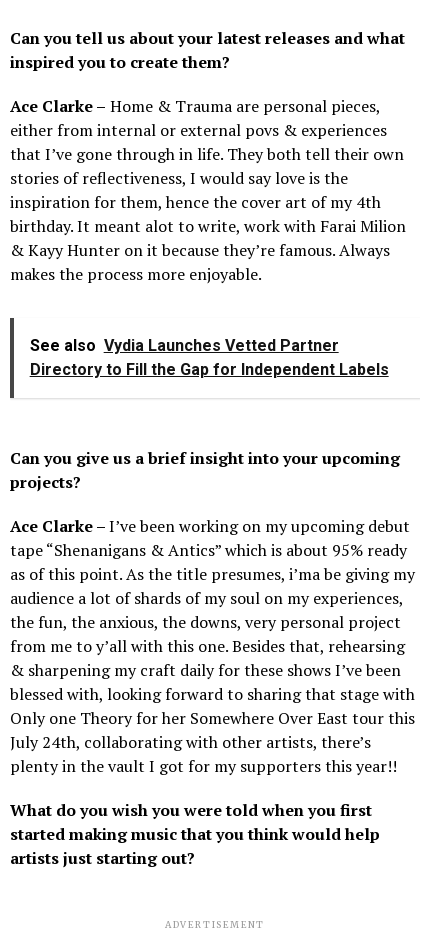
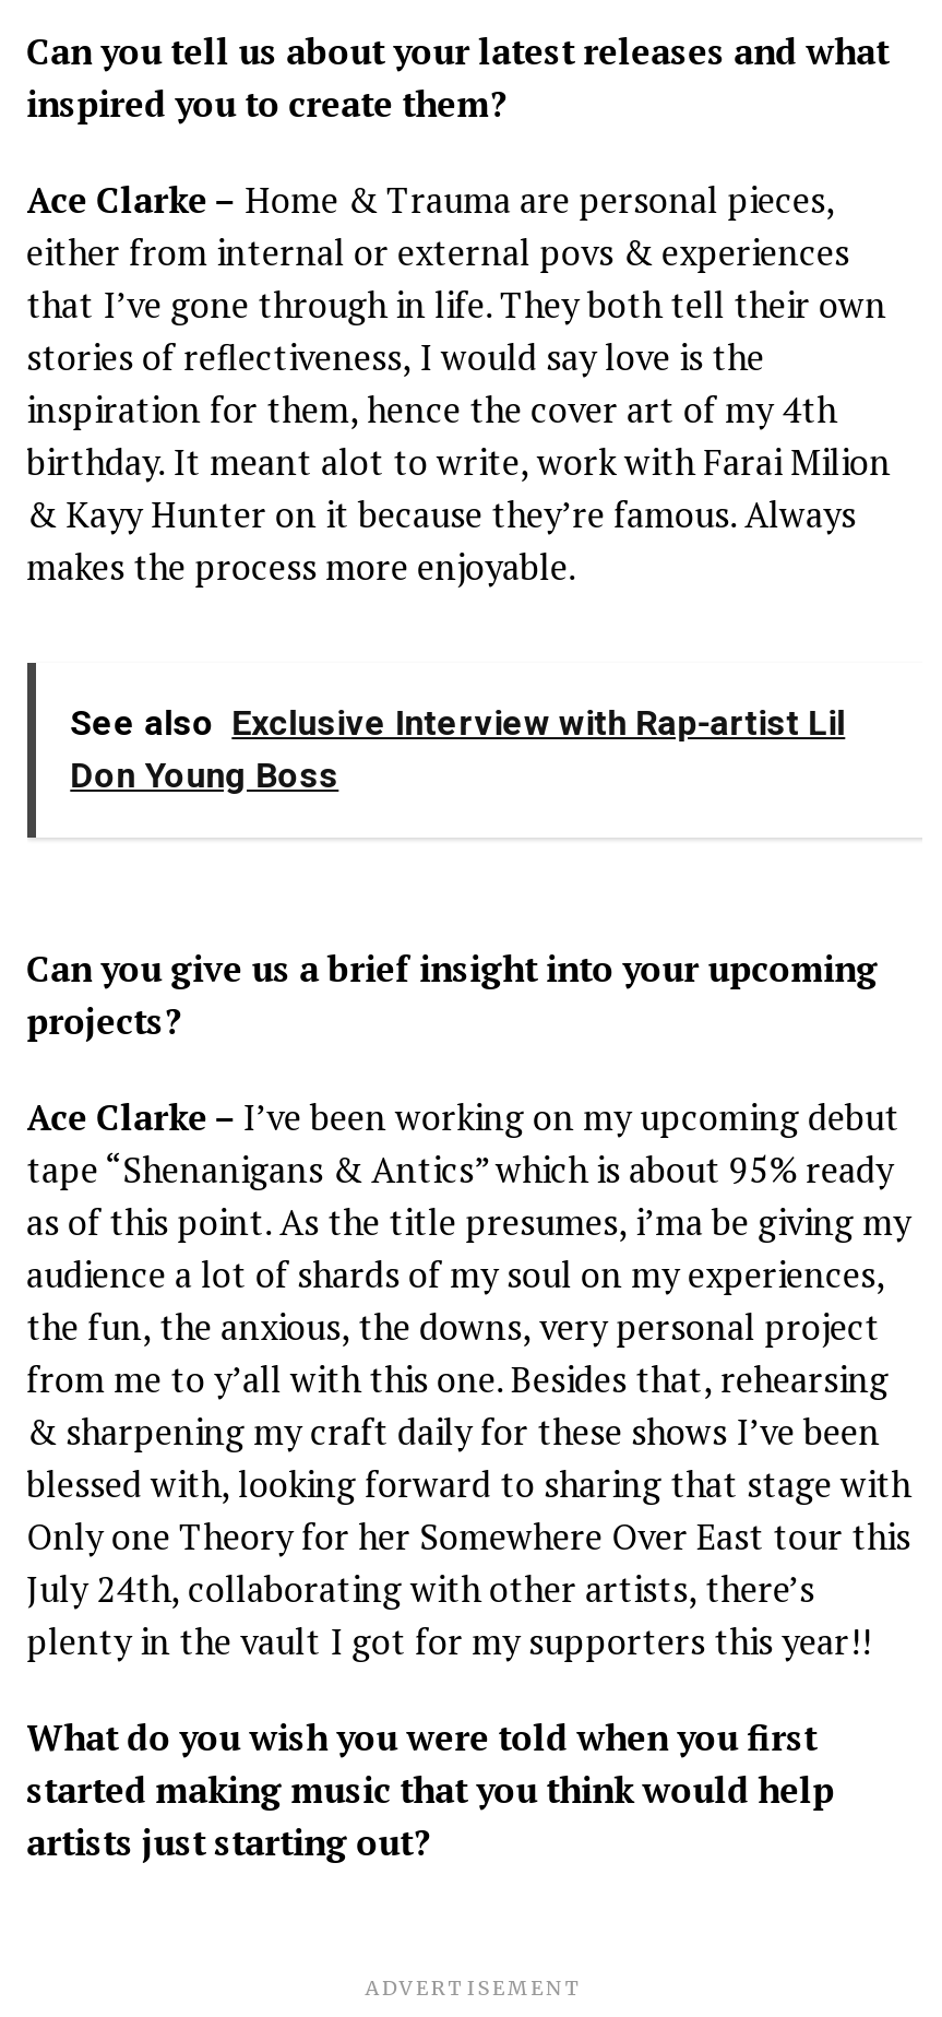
[30,336,389,379] See also Vydia Launches Vetted Partner | Directory to Fill the Gap for Independent Labels -> [70,702,845,796] See also Exclusive Interview with Rap-artist Lil | Don Young Boss

